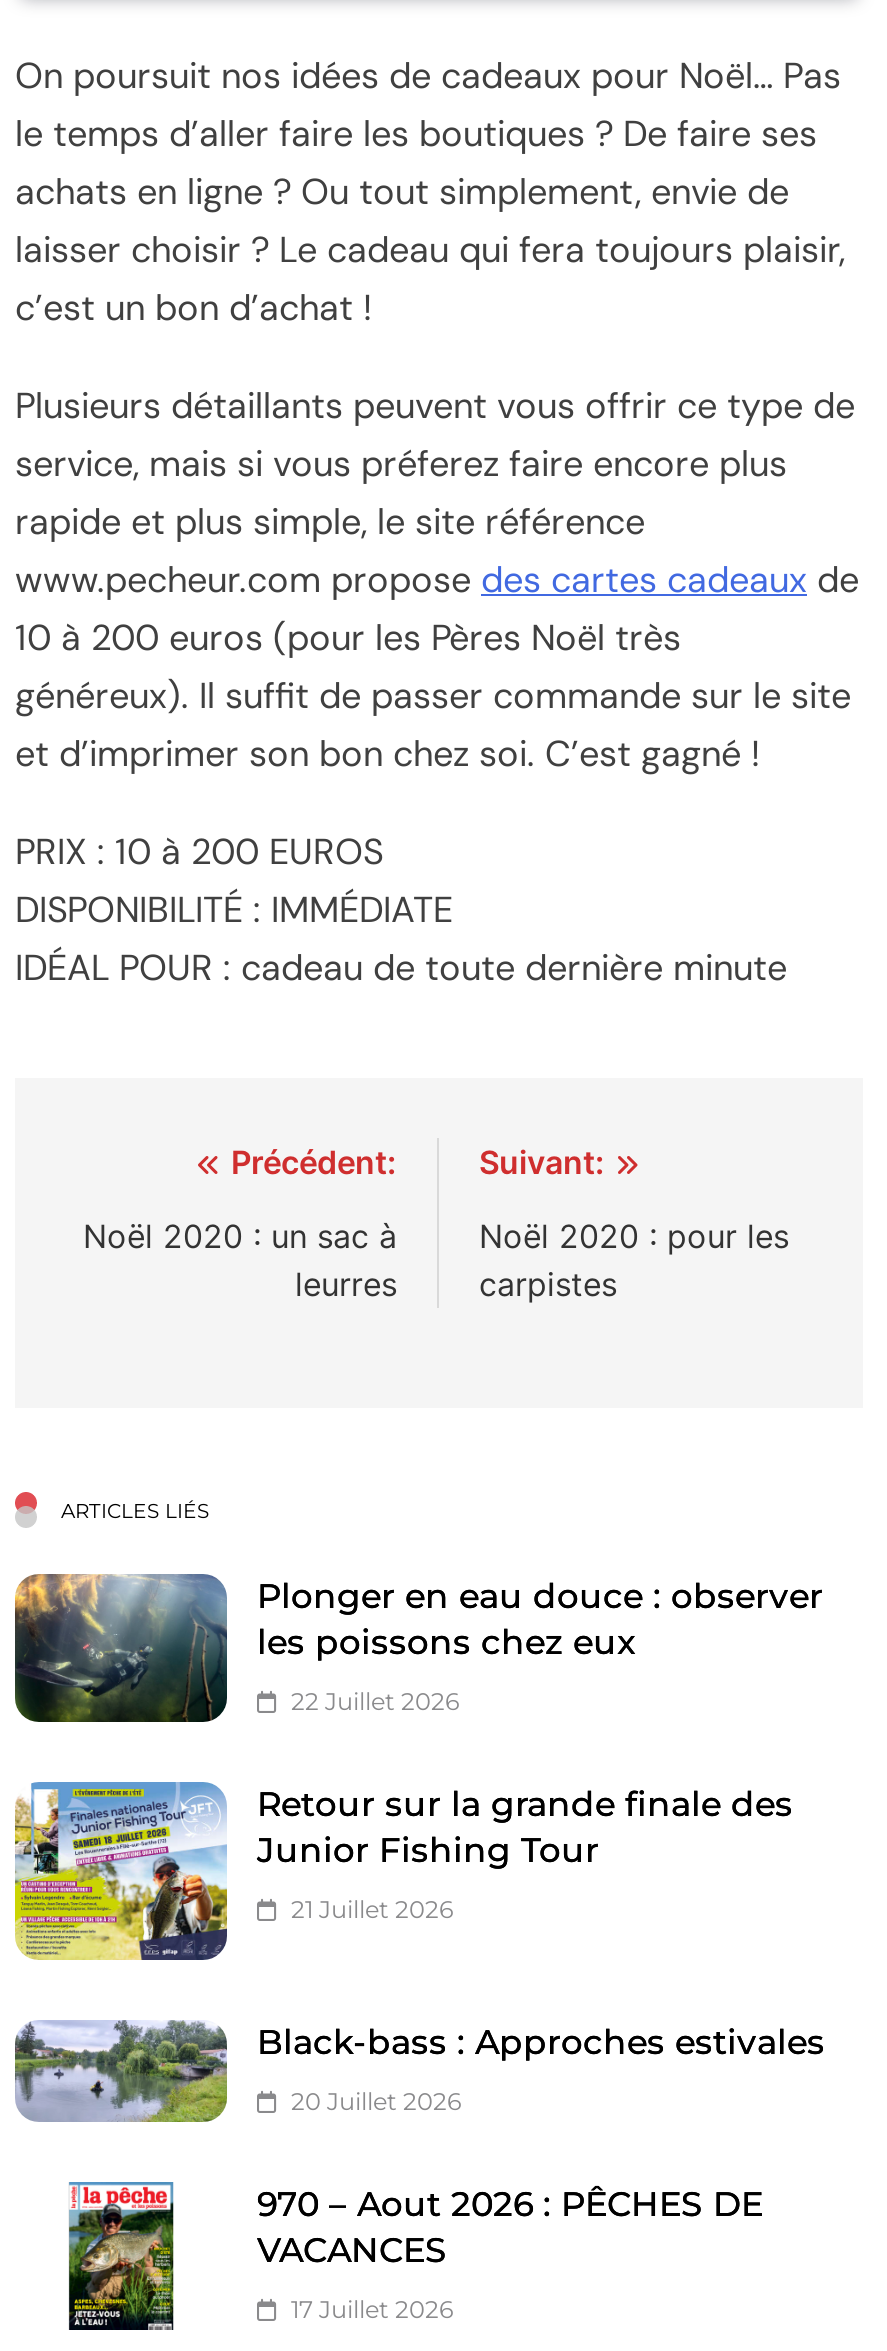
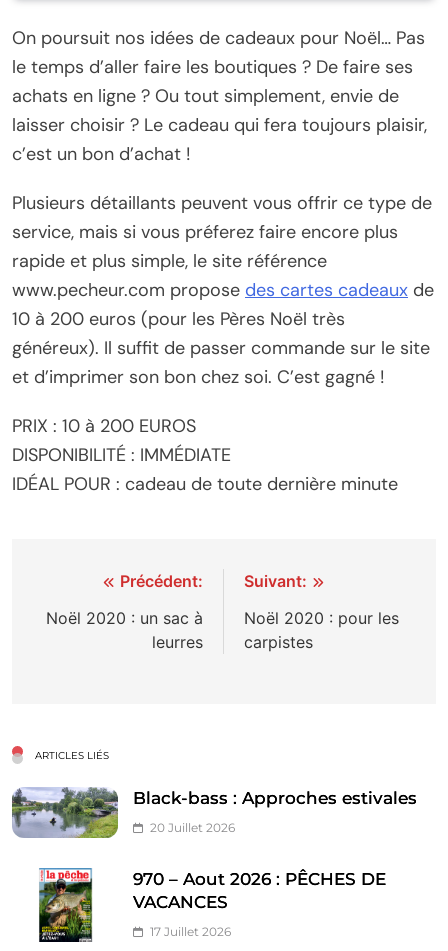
[13,1572,823,1924] [image] | Plonger en eau douce : observer | les poissons chez eux | 22 Juillet 2026 | Retour sur la grande finale des | Junior Fishing Tour | 21 Juillet 2026 -> none
[13,1780,229,1962] [image] -> none

